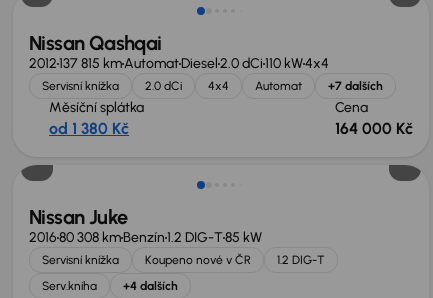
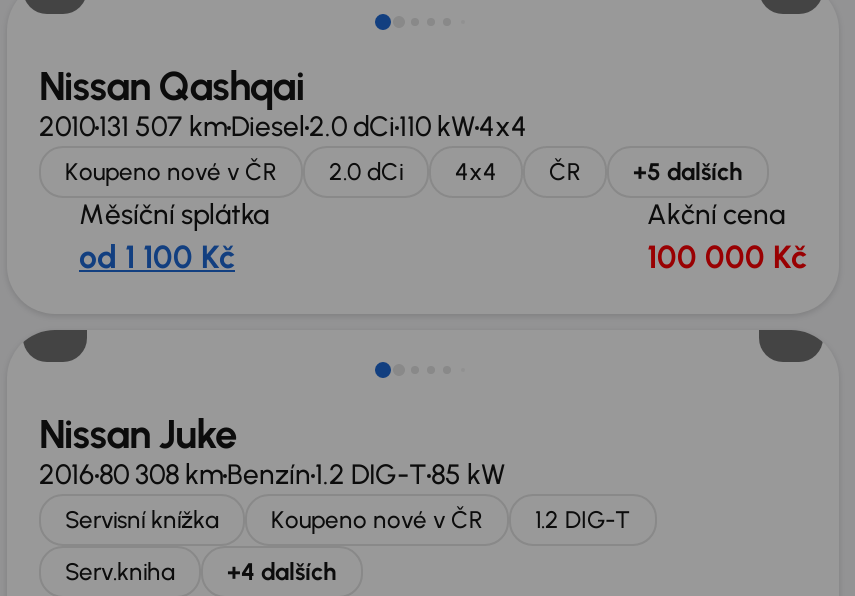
[29,55,329,93] 2012 137 815 km Automat Diesel 2.0 dCi 110 kW 4x4 | Servisní knížka -> [39,110,527,186] 2010 131 507 km Diesel 2.0 dCi 110 kW 4x4 | Koupeno nové v ČR
[255,79,383,93] Automat | +7 dalších -> [549,158,743,186] ČR | +5 dalších
[335,99,413,138] Cena | 164 000 Kč -> [647,198,807,276] Akční cena | 100 000 Kč
[49,119,129,138] od 1 380 Kč -> [79,238,235,276] od 1 100 Kč

